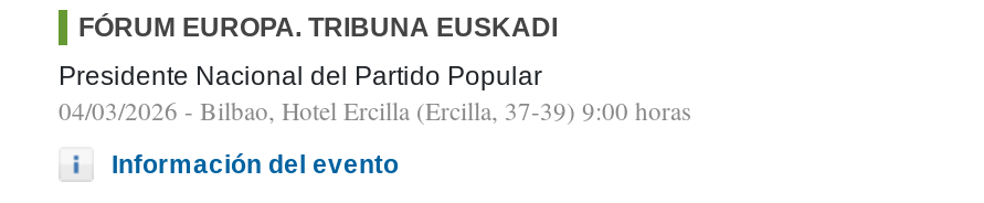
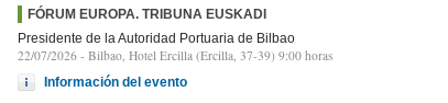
[59,61,690,127] Presidente Nacional del Partido Popular | 04/03/2026 - Bilbao, Hotel Ercilla (Ercilla, 37-39) 9:00 horas -> [18,31,332,64] Presidente de la Autoridad Portuaria de Bilbao | 22/07/2026 - Bilbao, Hotel Ercilla (Ercilla, 37-39) 9:00 horas

